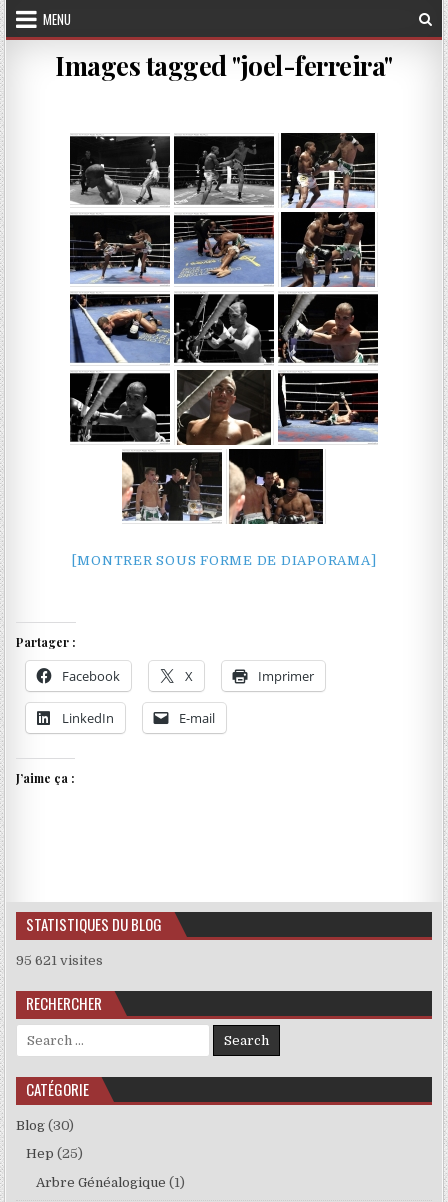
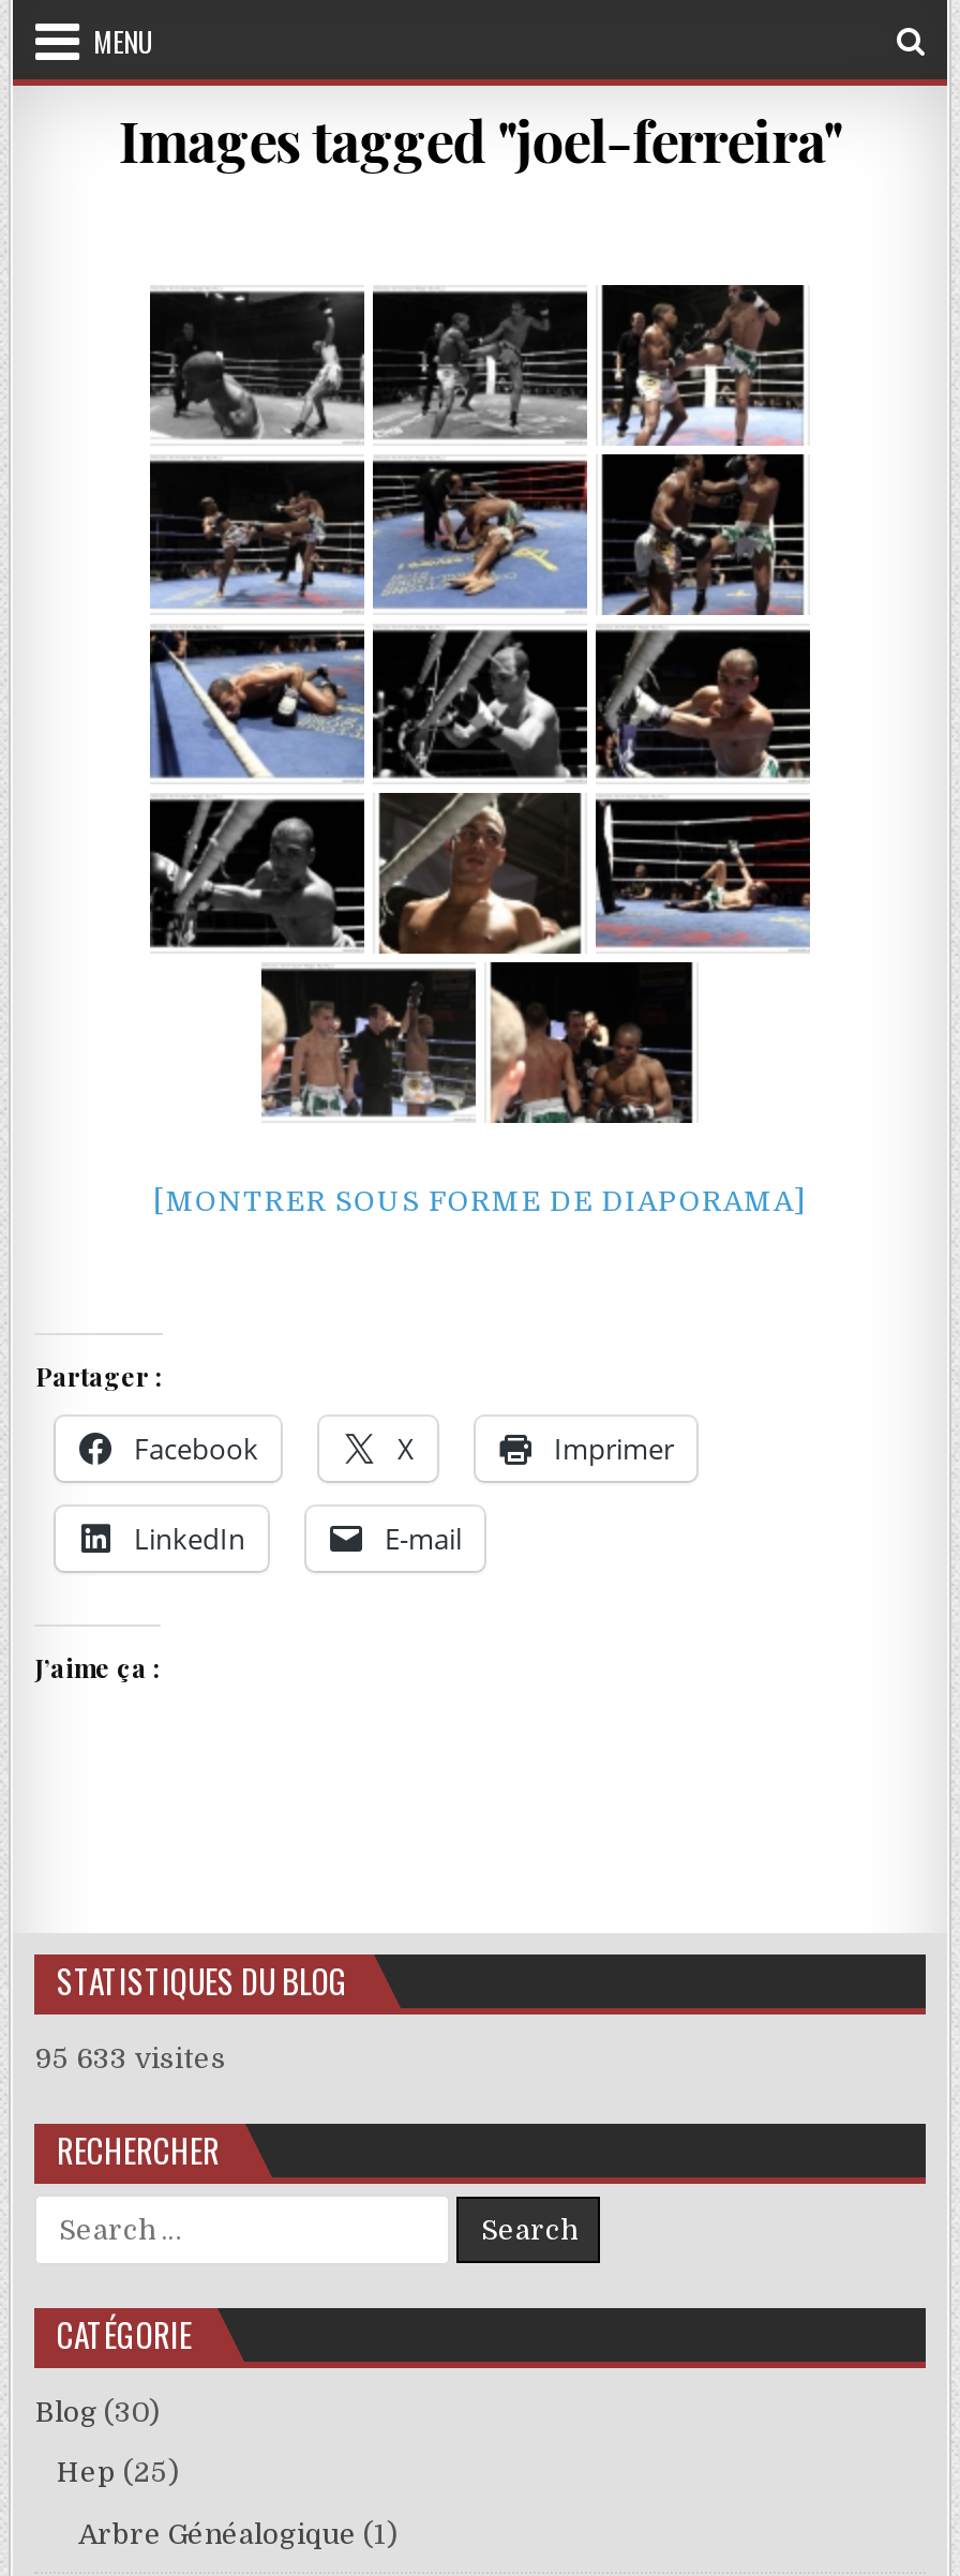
[16,953,103,968] 95 621 visites -> [35,2042,226,2075] 95 633 visites

